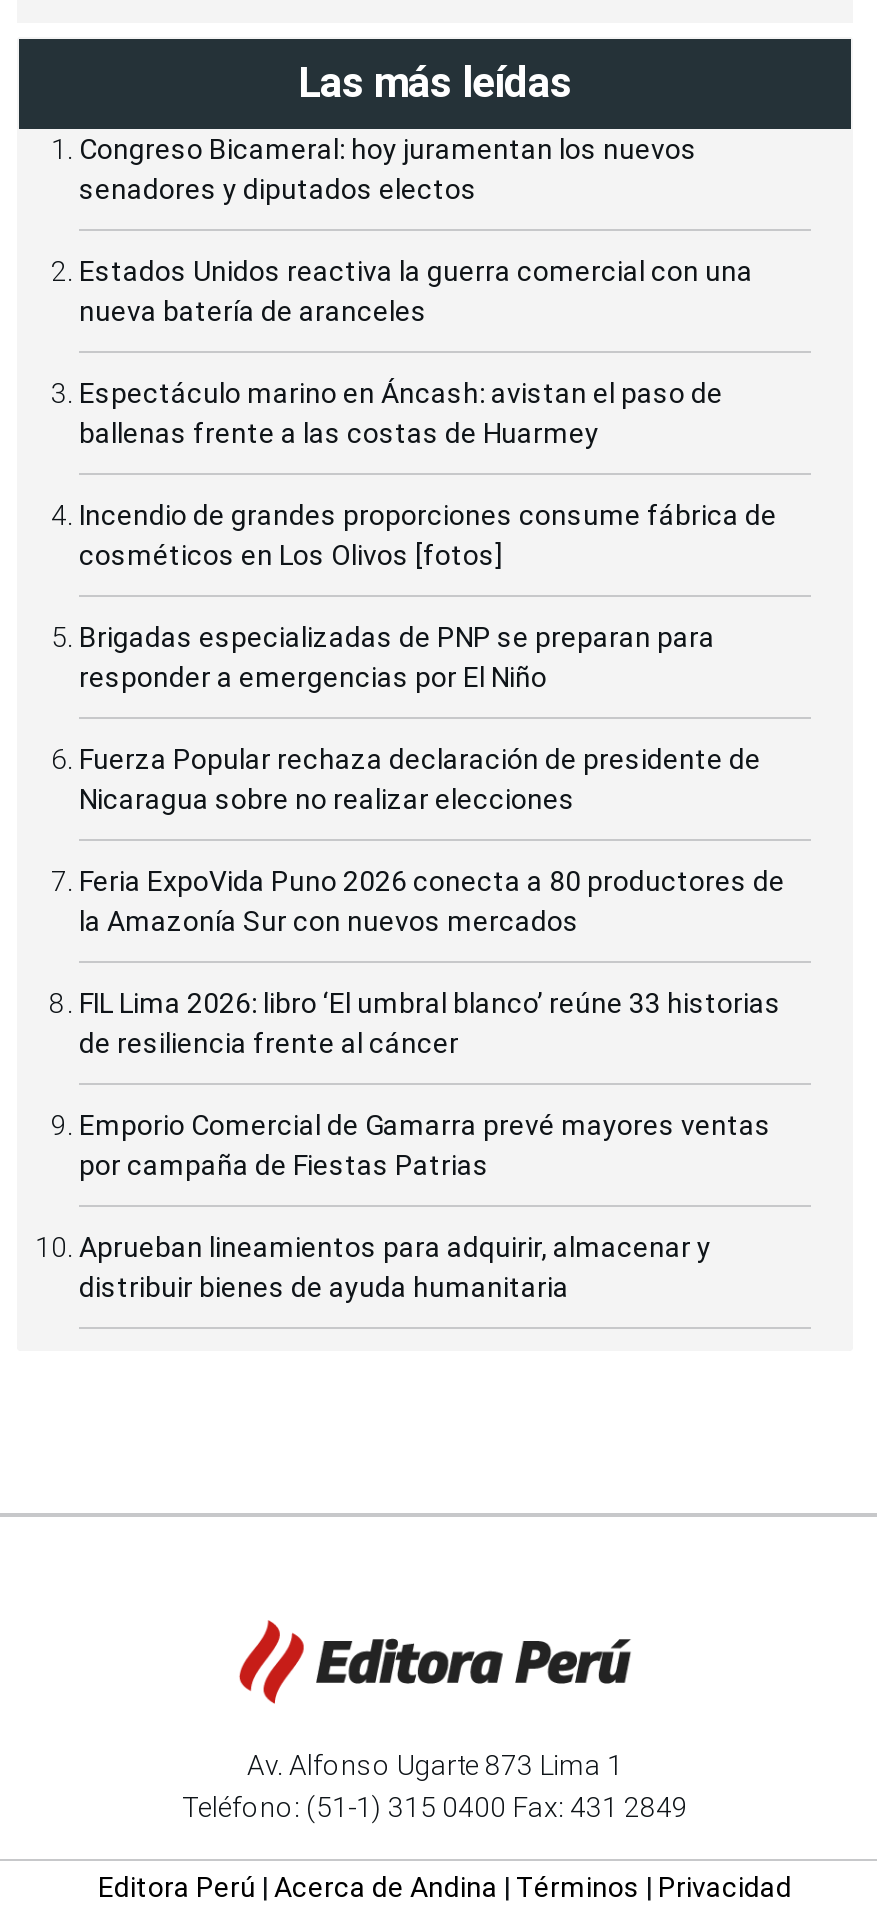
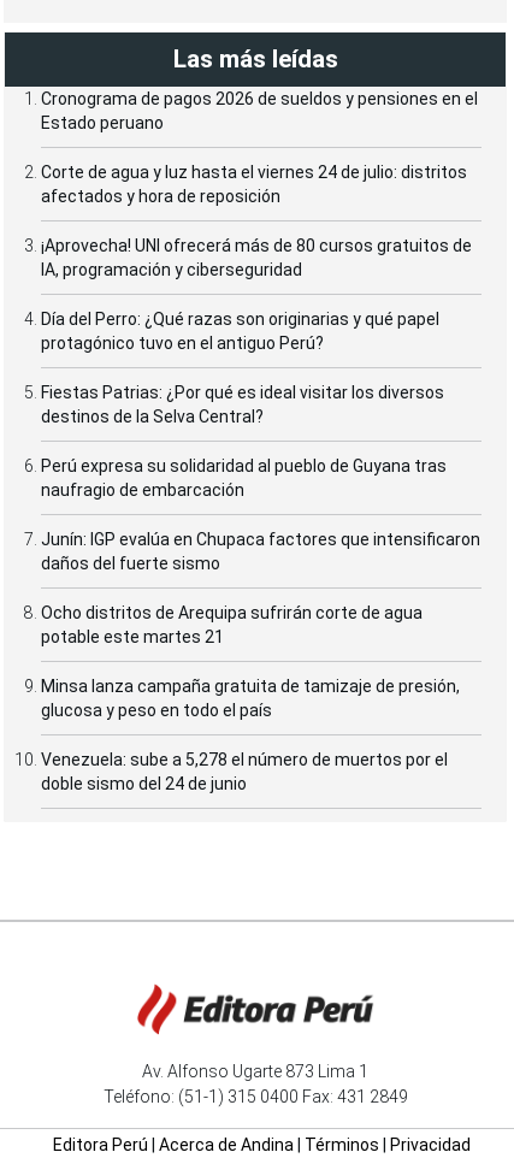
[79,133,697,205] Congreso Bicameral: hoy juramentan los nuevos | senadores y diputados electos -> [41,89,478,132] Cronograma de pagos 2026 de sueldos y pensiones en el | Estado peruano
[79,255,753,327] Estados Unidos reactiva la guerra comercial con una | nueva batería de aranceles -> [41,162,467,206] Corte de agua y luz hasta el viernes 24 de julio: distritos | afectados y hora de reposición
[79,377,723,449] Espectáculo marino en Áncash: avistan el paso de | ballenas frente a las costas de Huarmey -> [41,236,472,279] ¡Aprovecha! UNI ofrecerá más de 80 cursos gratuitos de | IA, programación y ciberseguridad
[79,499,777,571] Incendio de grandes proporciones consume fábrica de | cosméticos en Los Olivos [fotos] -> [41,309,439,352] Día del Perro: ¿Qué razas son originarias y qué papel | protagónico tuvo en el antiguo Perú?
[79,621,715,693] Brigadas especializadas de PNP se preparan para | responder a emergencias por El Niño -> [41,383,444,426] Fiestas Patrias: ¿Por qué es ideal visitar los diversos | destinos de la Selva Central?
[79,743,761,815] Fuerza Popular rechaza declaración de presidente de | Nicaragua sobre no realizar elecciones -> [41,456,447,499] Perú expresa su solidaridad al pueblo de Guyana tras | naufragio de embarcación
[79,865,785,937] Feria ExpoVida Puno 2026 conecta a 80 productores de | la Amazonía Sur con nuevos mercados -> [41,529,480,573] Junín: IGP evalúa en Chupaca factores que intensificaron | daños del fuerte sismo
[79,987,781,1059] FIL Lima 2026: libro ‘El umbral blanco’ reúne 33 historias | de resiliencia frente al cáncer -> [41,603,423,646] Ocho distritos de Arequipa sufrirán corte de agua | potable este martes 21
[79,1109,771,1181] Emporio Comercial de Gamarra prevé mayores ventas | por campaña de Fiestas Patrias -> [41,676,460,720] Minsa lanza campaña gratuita de tamizaje de presión, | glucosa y peso en todo el país
[79,1231,711,1303] Aprueban lineamientos para adquirir, almacenar y | distribuir bienes de ayuda humanitaria -> [41,750,448,793] Venezuela: sube a 5,278 el número de muertos por el | doble sismo del 24 de junio

